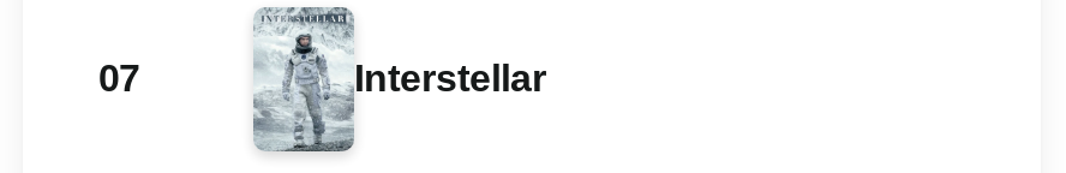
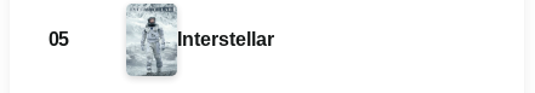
[98,59,139,99] 07 -> [48,29,69,50] 05

